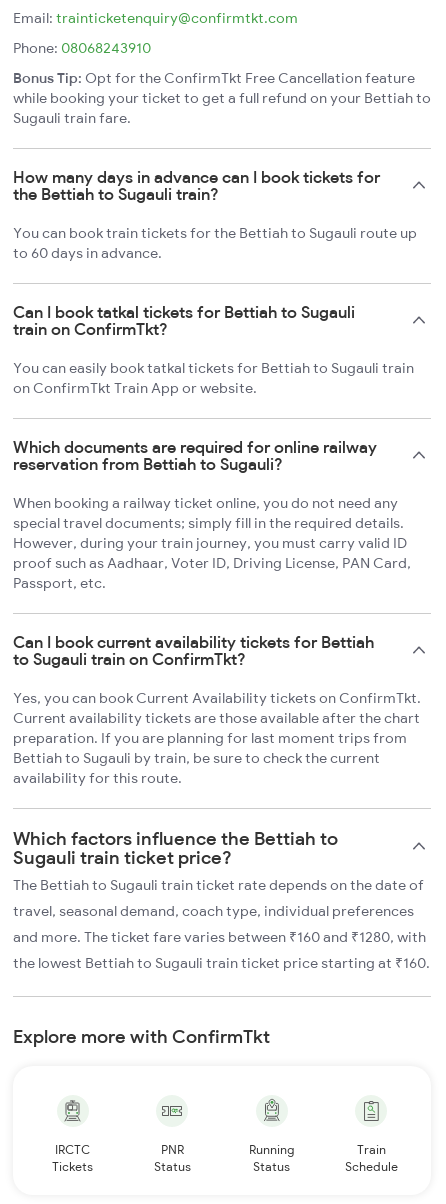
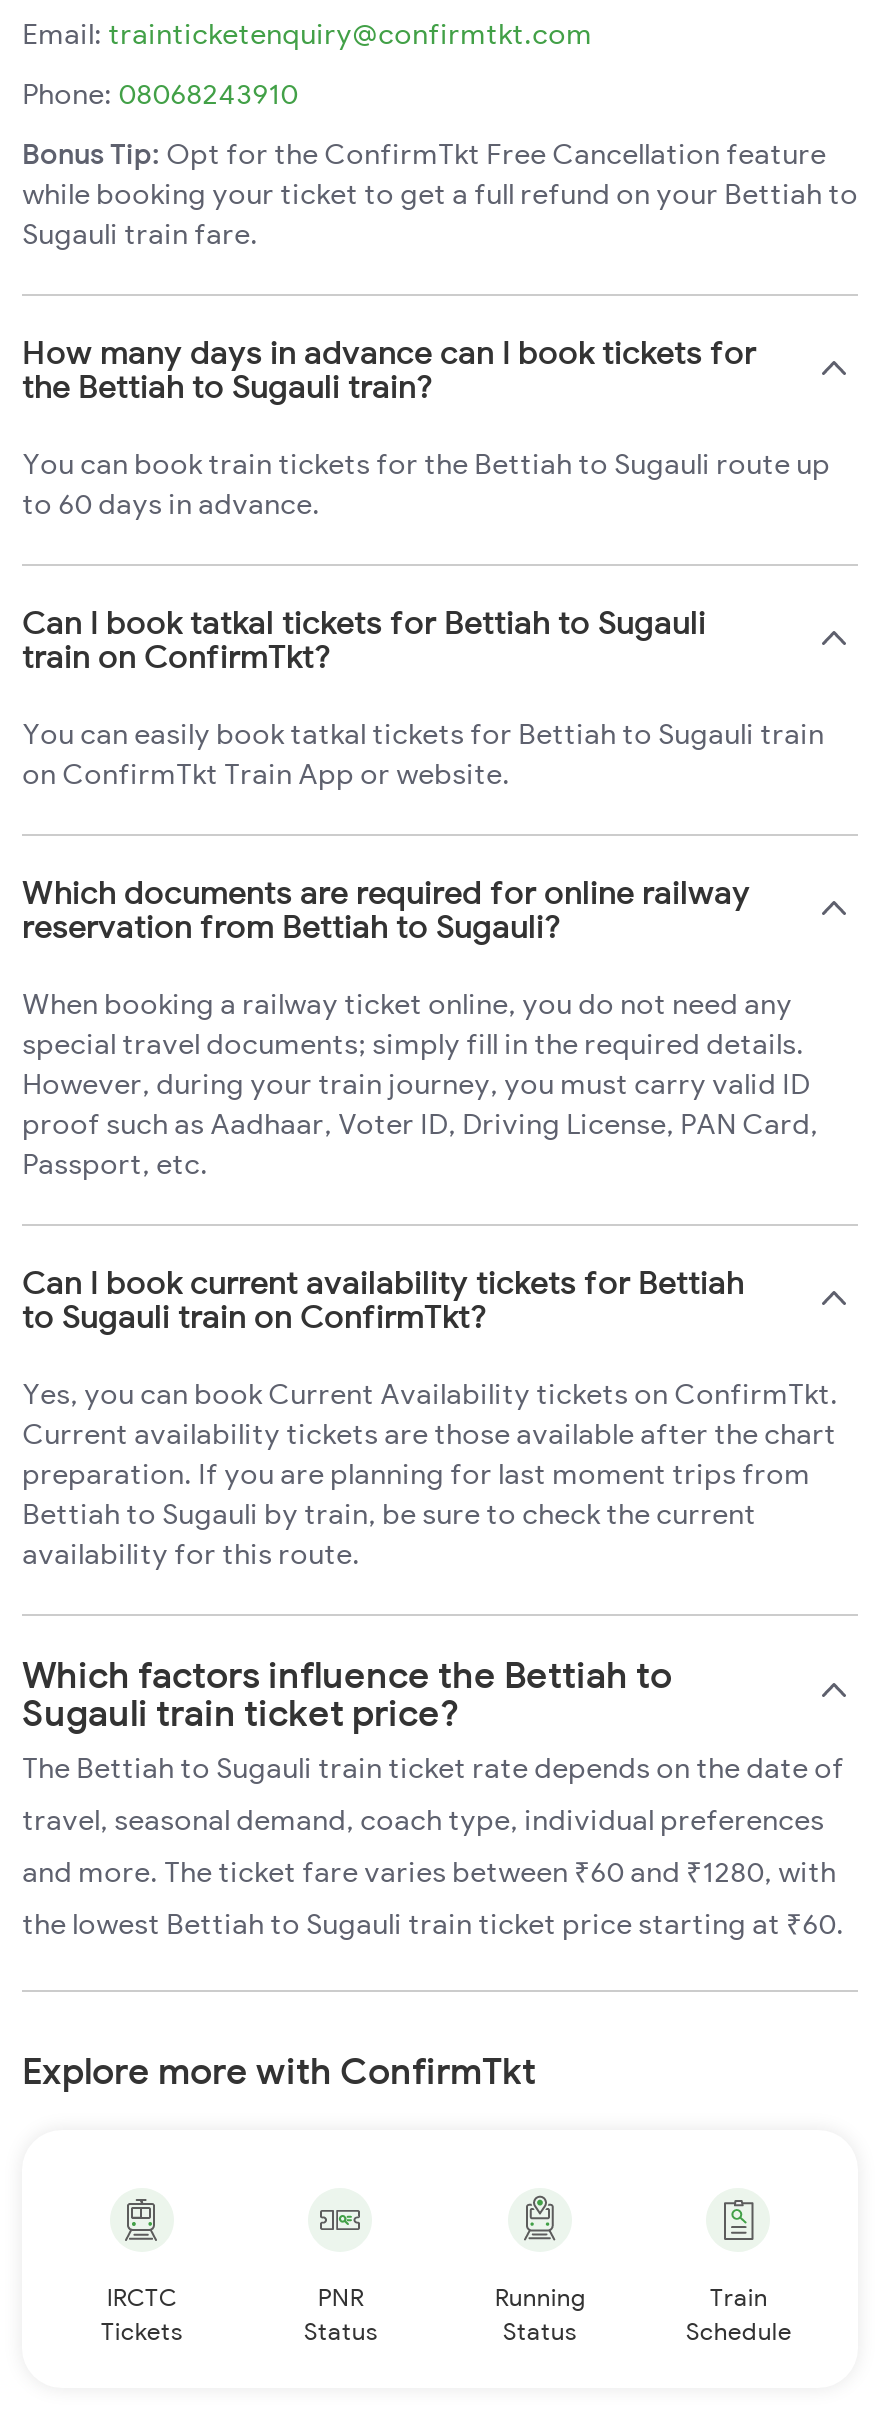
[13,928,426,946] and more. The ticket fare varies between ₹160 and ₹1280, with -> [22,1854,836,1890] and more. The ticket fare varies between ₹60 and ₹1280, with
[13,954,430,972] the lowest Bettiah to Sugauli train ticket price starting at ₹160. -> [22,1906,844,1942] the lowest Bettiah to Sugauli train ticket price starting at ₹60.

